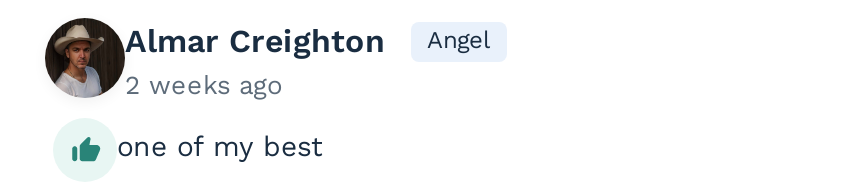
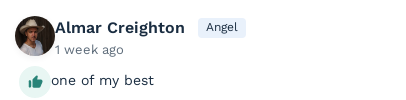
[125,69,283,99] 2 weeks ago -> [55,41,124,56] 1 week ago

